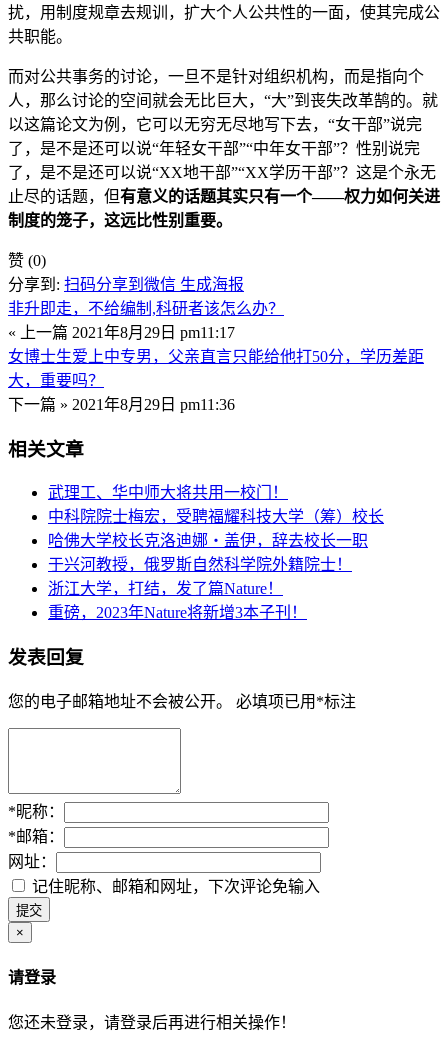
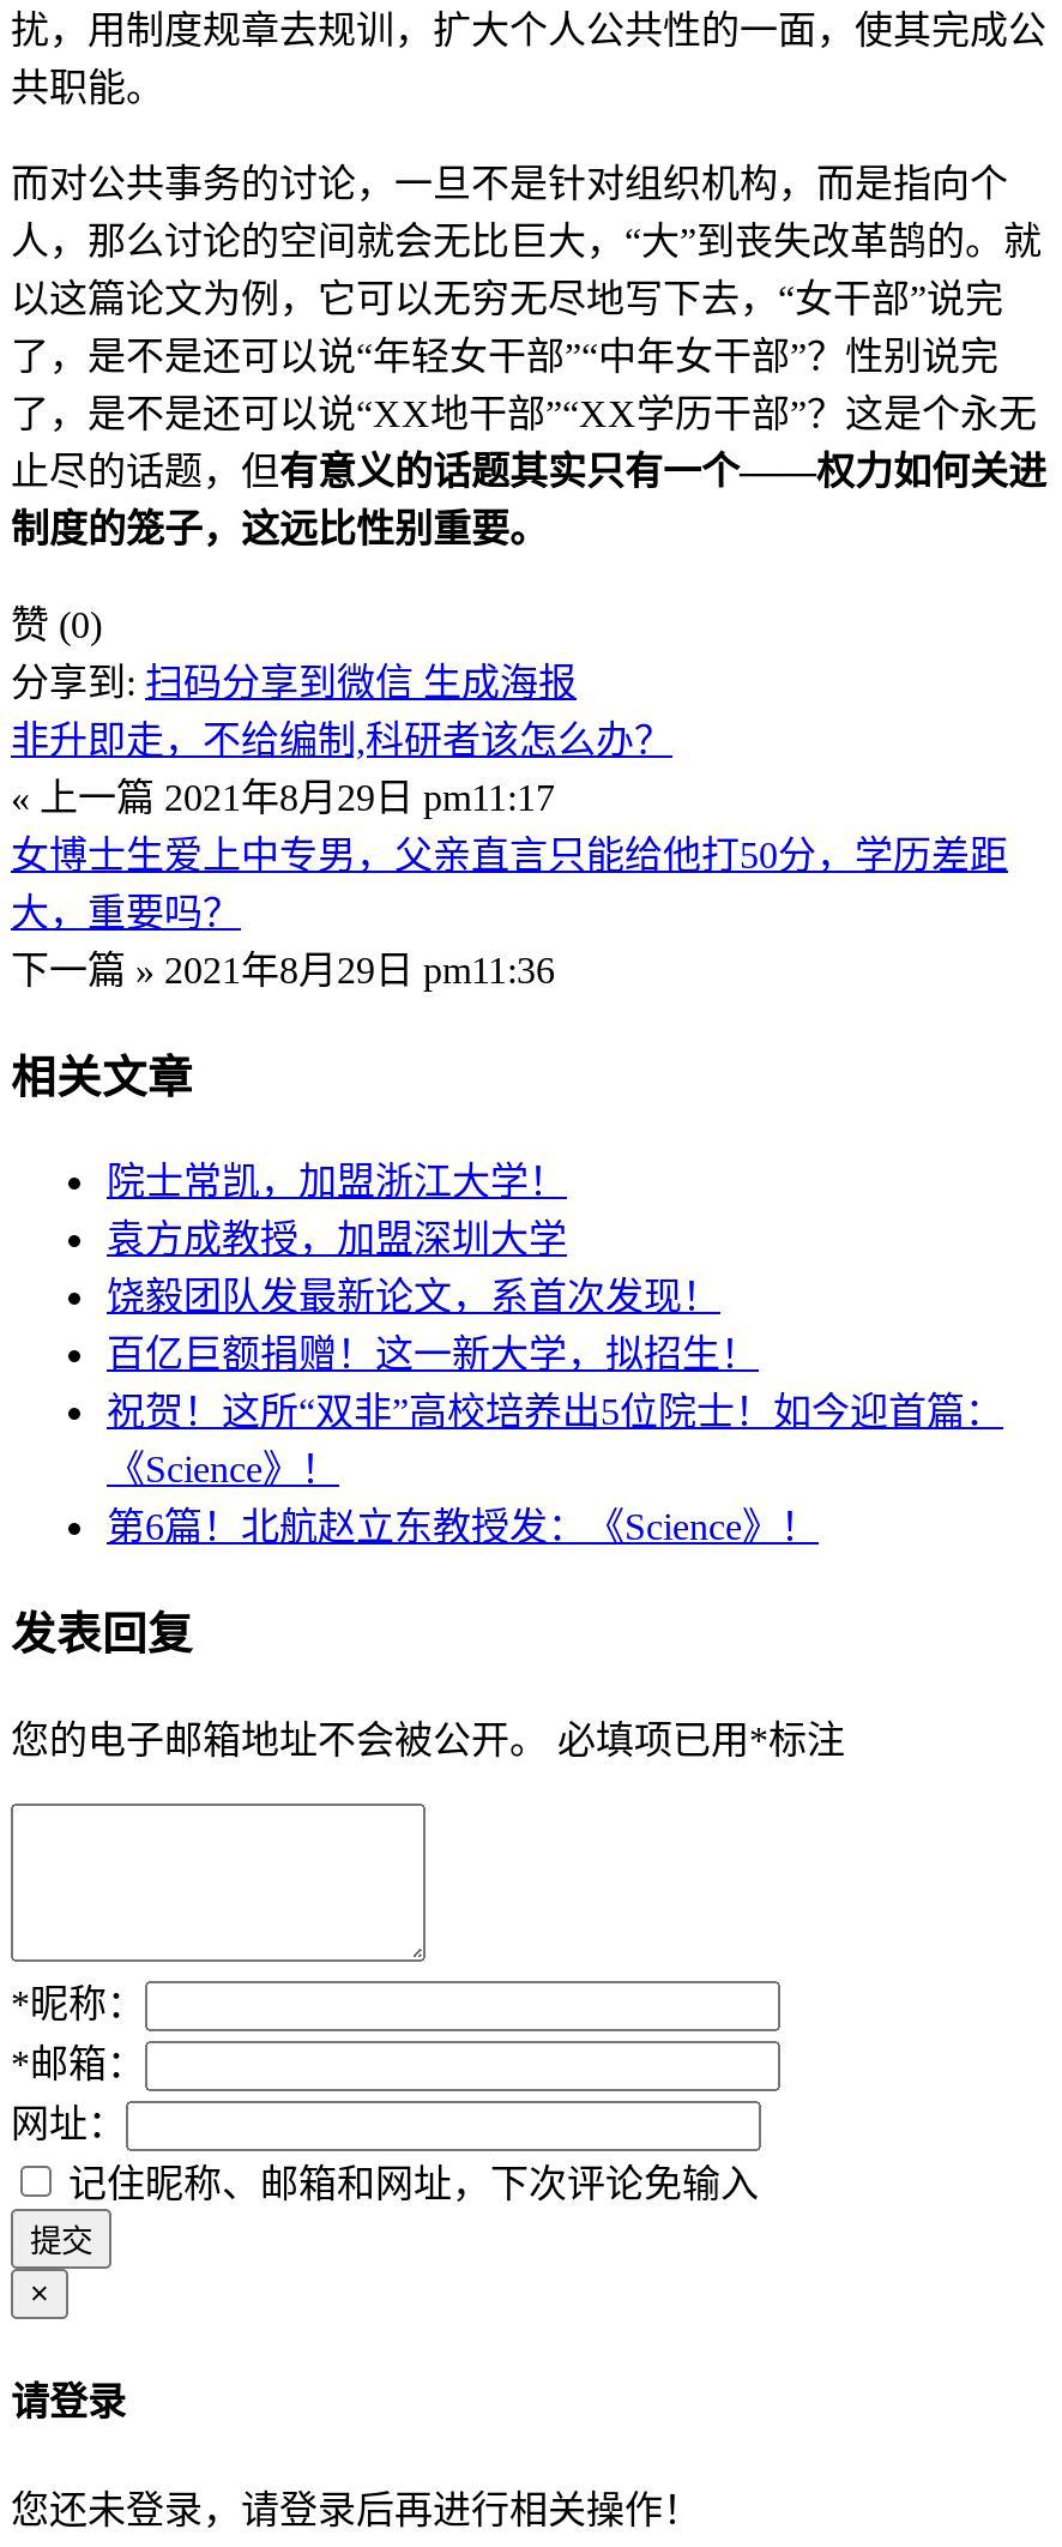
[48,484,384,621] 武理工、华中师大将共用一校门！ | 中科院院士梅宏，受聘福耀科技大学（筹）校长 | 哈佛大学校长克洛迪娜・盖伊，辞去校长一职 | 于兴河教授，俄罗斯自然科学院外籍院士！ | 浙江大学，打结，发了篇Nature！ | 重磅，2023年Nature将新增3本子刊！ -> [107,1162,1003,1548] 院士常凯，加盟浙江大学！ | 袁方成教授，加盟深圳大学 | 饶毅团队发最新论文，系首次发现！ | 百亿巨额捐赠！这一新大学，拟招生！ | 祝贺！这所“双非”高校培养出5位院士！如今迎首篇： | 《Science》！ | 第6篇！北航赵立东教授发：《Science》！

